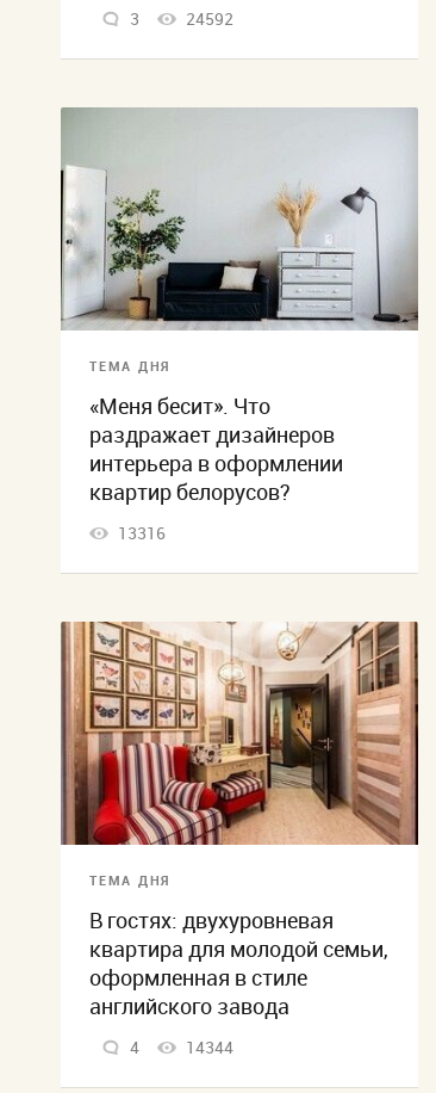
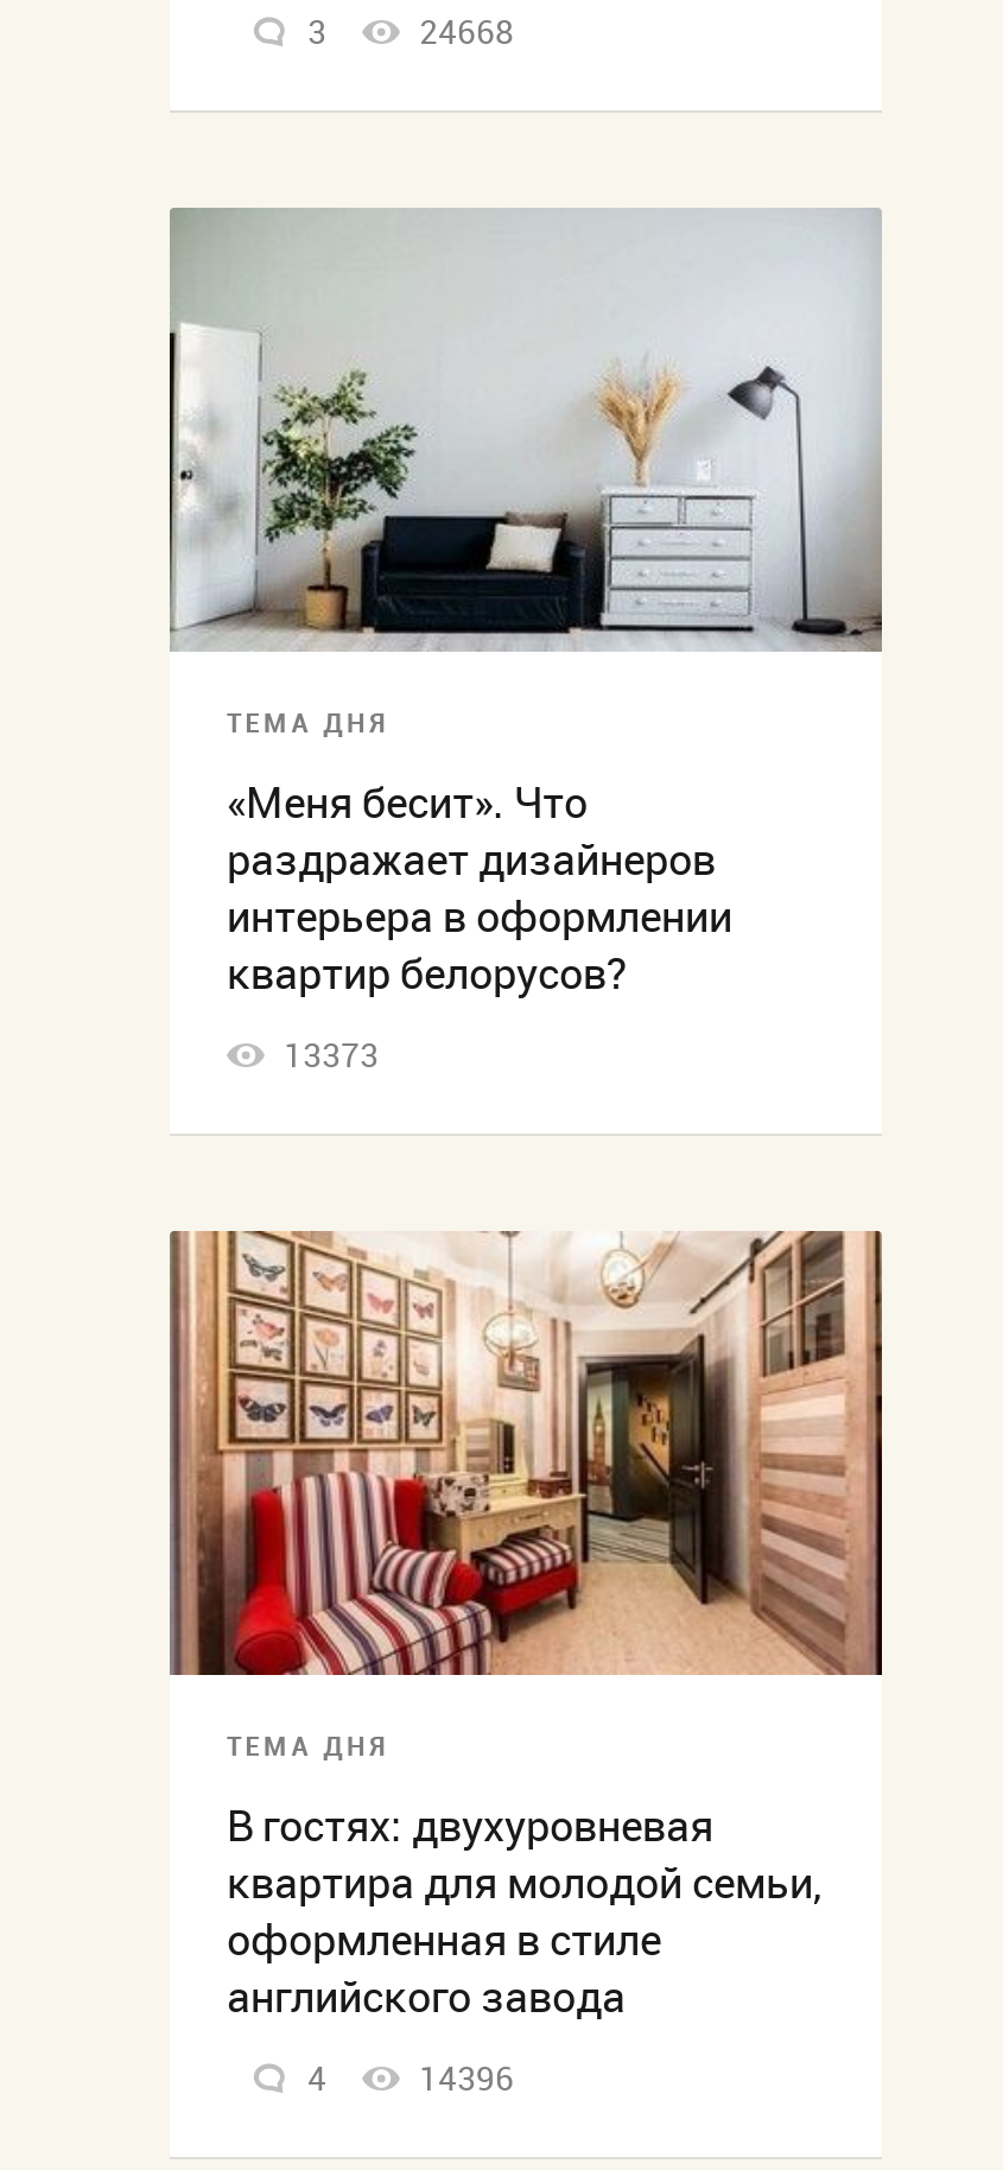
[186,10,233,29] 24592 -> [419,13,514,51] 24668
[118,524,166,543] 13316 -> [284,1036,379,1074] 13373
[186,1038,233,1057] 14344 -> [419,2060,514,2098] 14396

